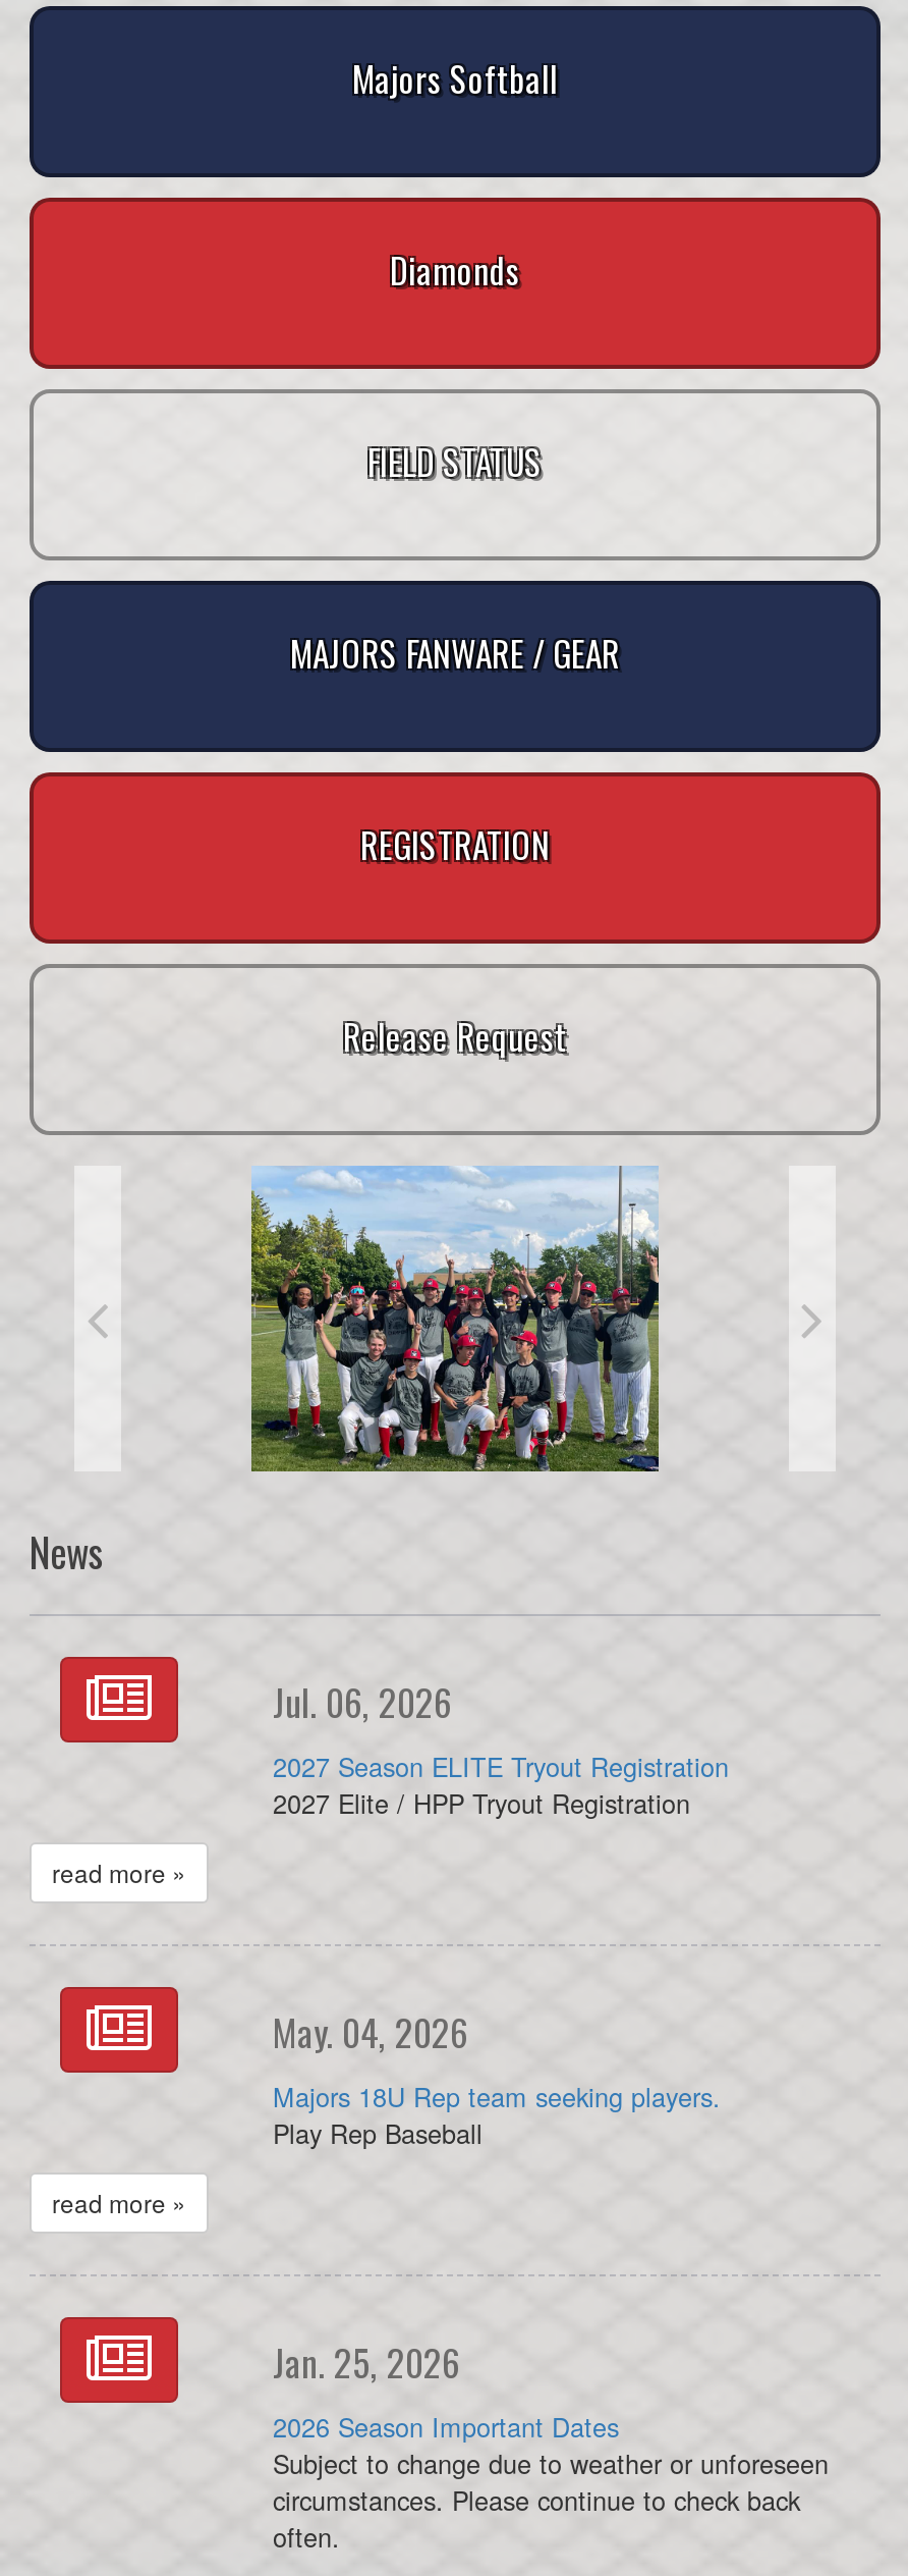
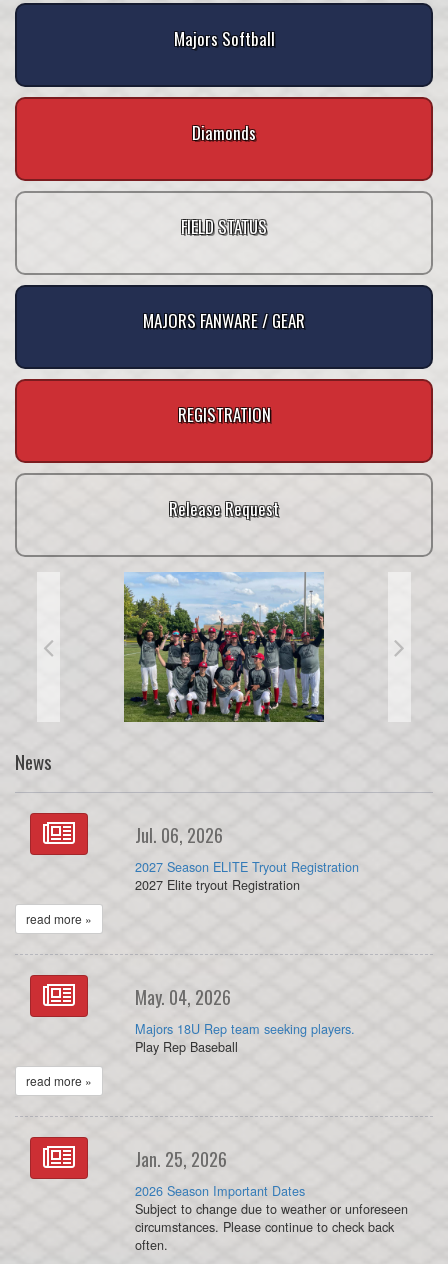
[273,1784,690,1823] 2027 Elite / HPP Tryout Registration -> [134,875,299,894] 2027 Elite tryout Registration

